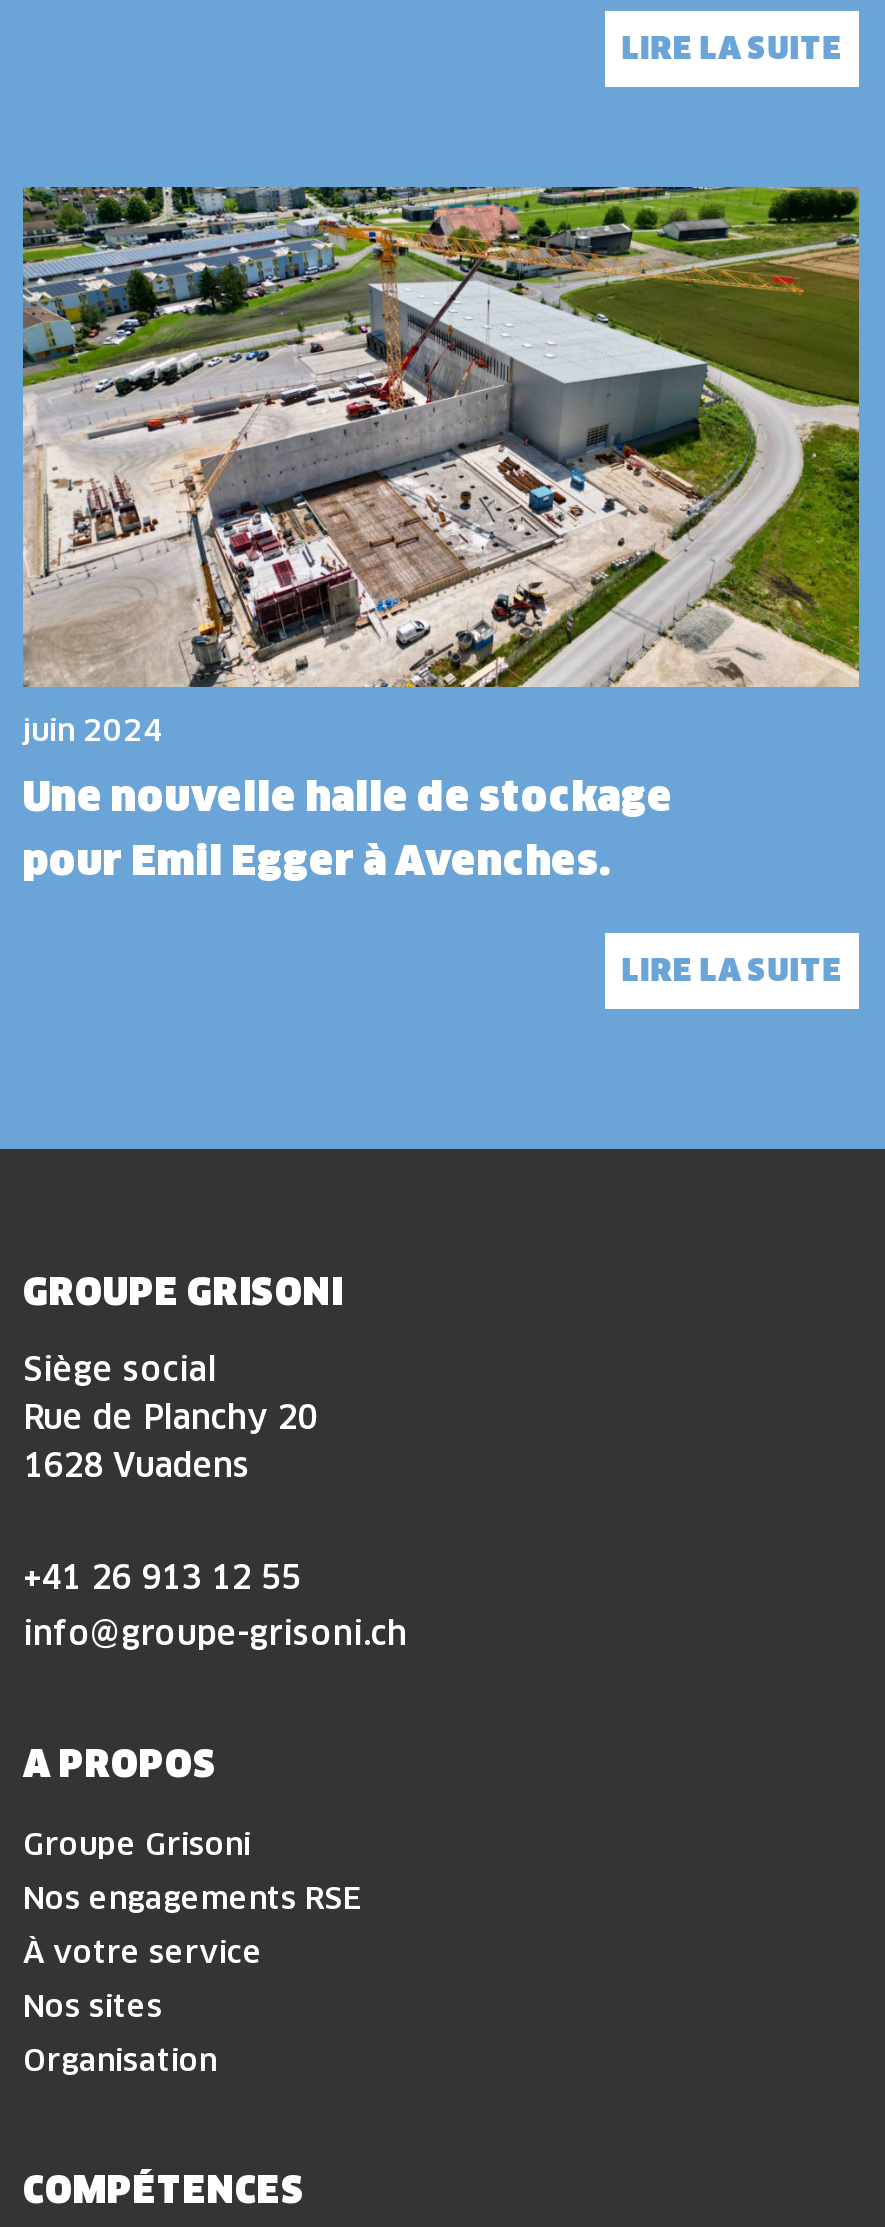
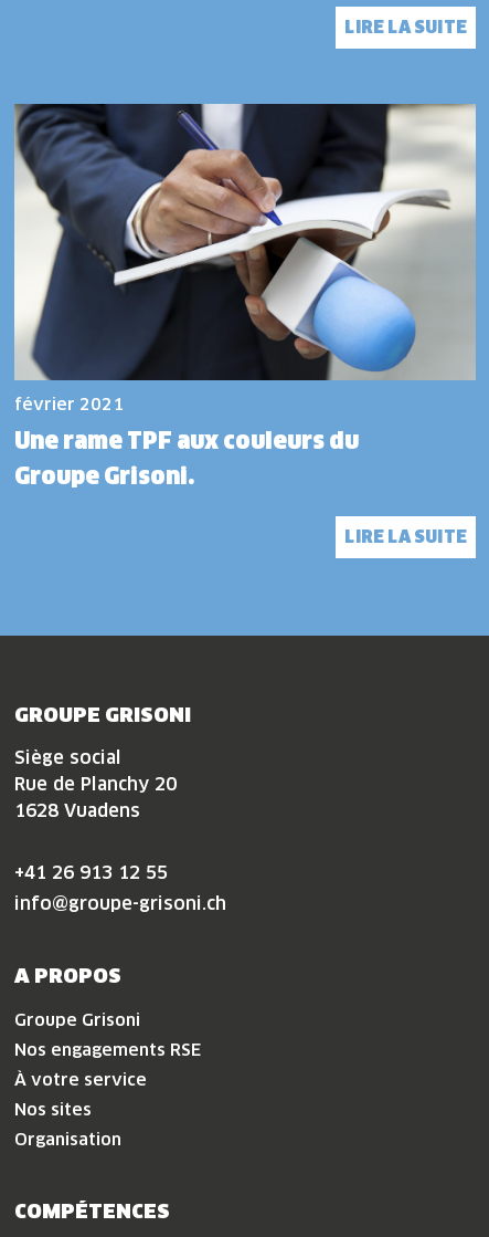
[21,185,861,747] [image] | juin 2024 -> [13,103,477,413] [image] | février 2021
[23,773,673,883] Une nouvelle halle de stockage | pour Emil Egger à Avenches. -> [14,428,359,489] Une rame TPF aux couleurs du | Groupe Grisoni.

